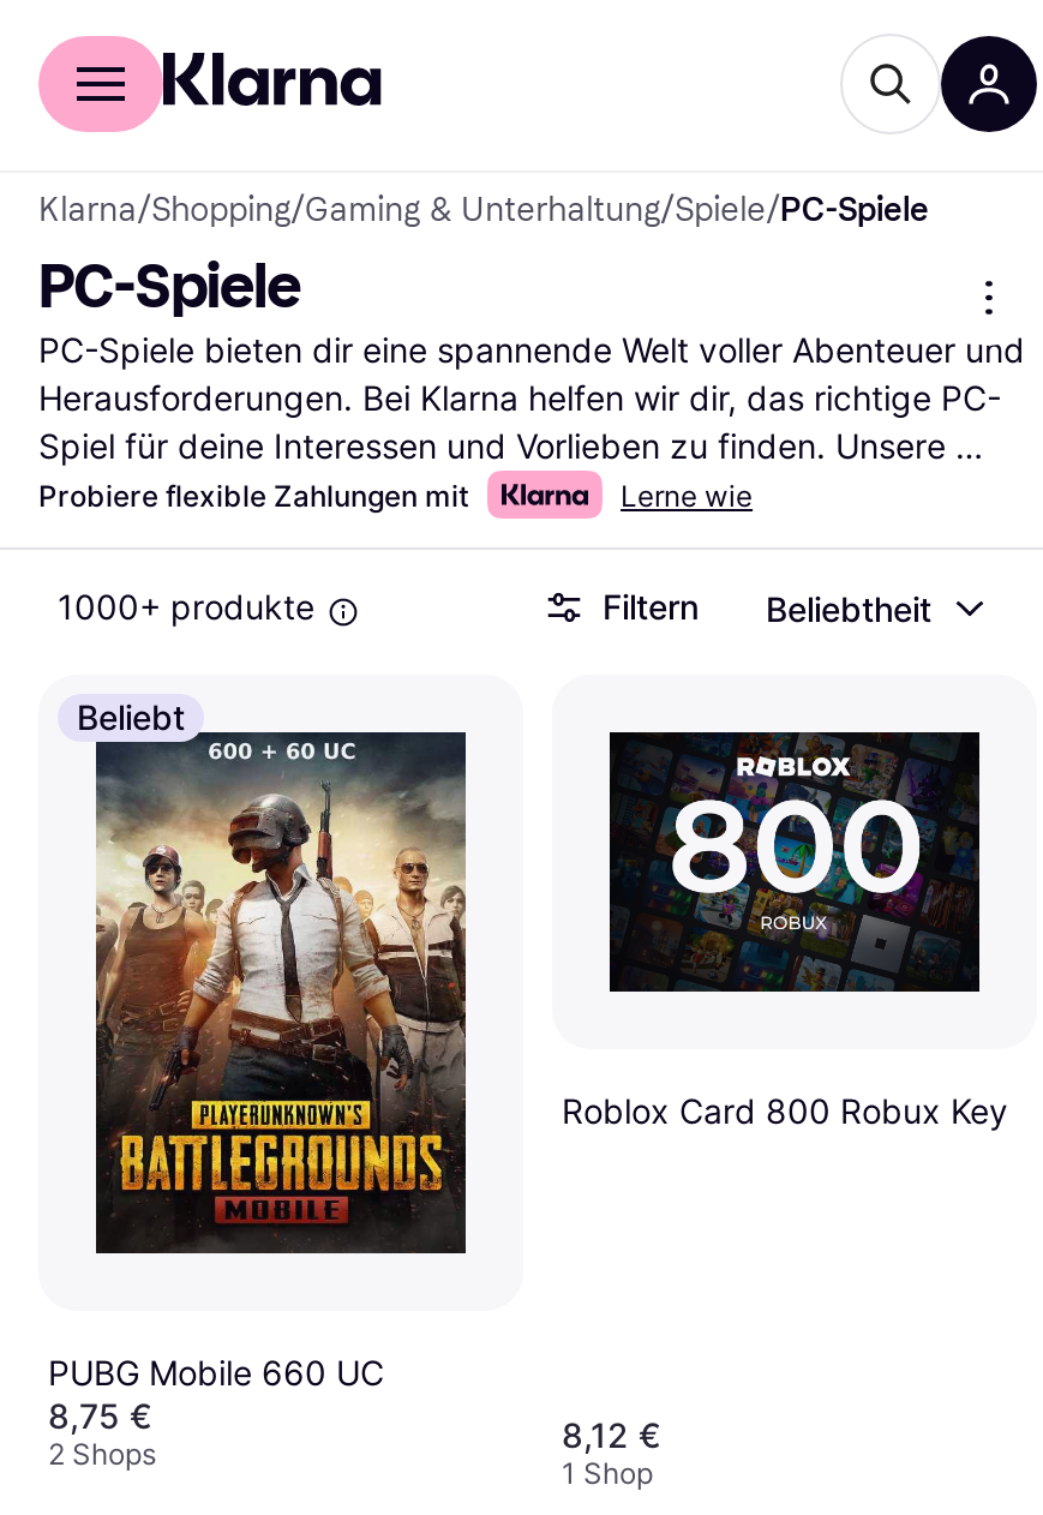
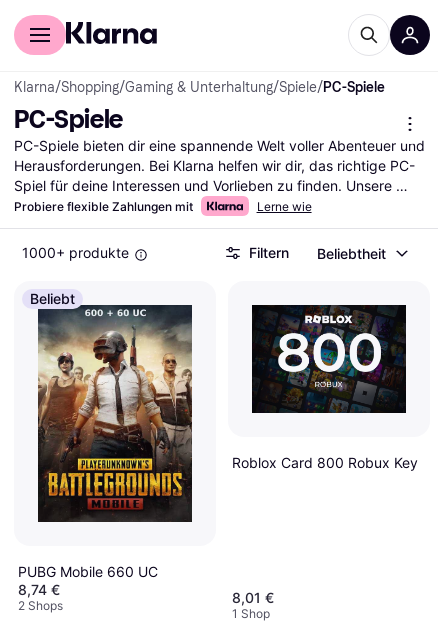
[48,1396,151,1437] 8,75 € -> [18,581,60,598] 8,74 €
[562,1415,660,1456] 8,12 € -> [232,589,274,606] 8,01 €

